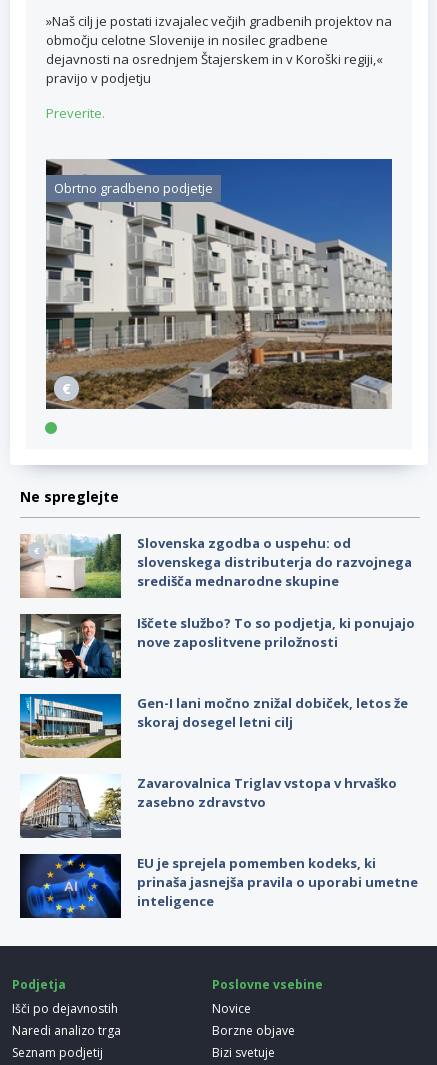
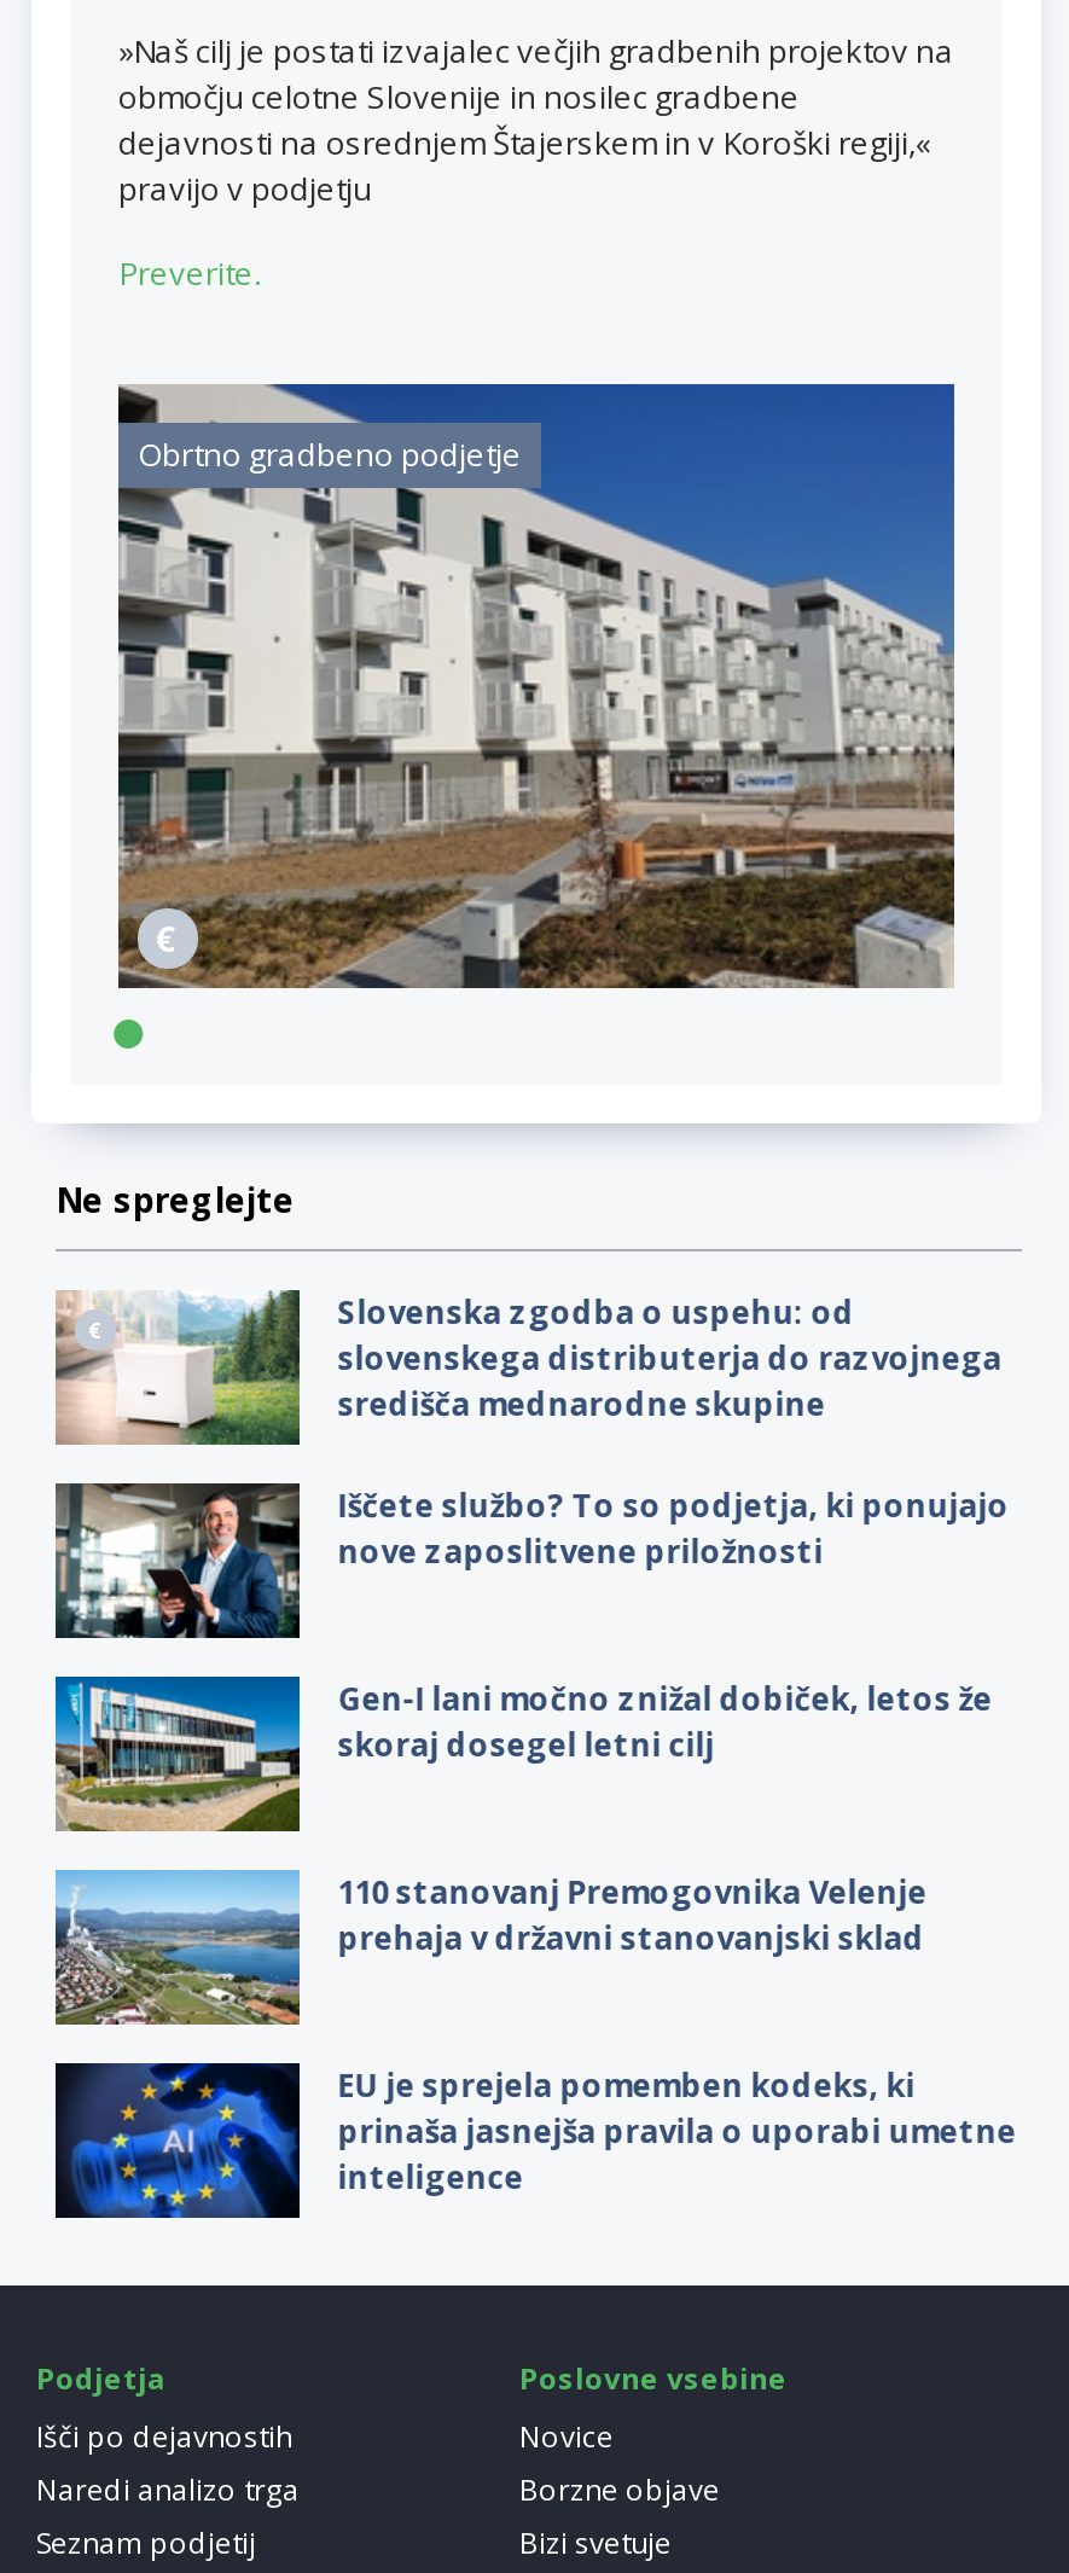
[20,773,397,838] [image] | Zavarovalnica Triglav vstopa v hrvaško | zasebno zdravstvo -> [53,1868,927,2027] [image] | 110 stanovanj Premogovnika Velenje | prehaja v državni stanovanjski sklad

